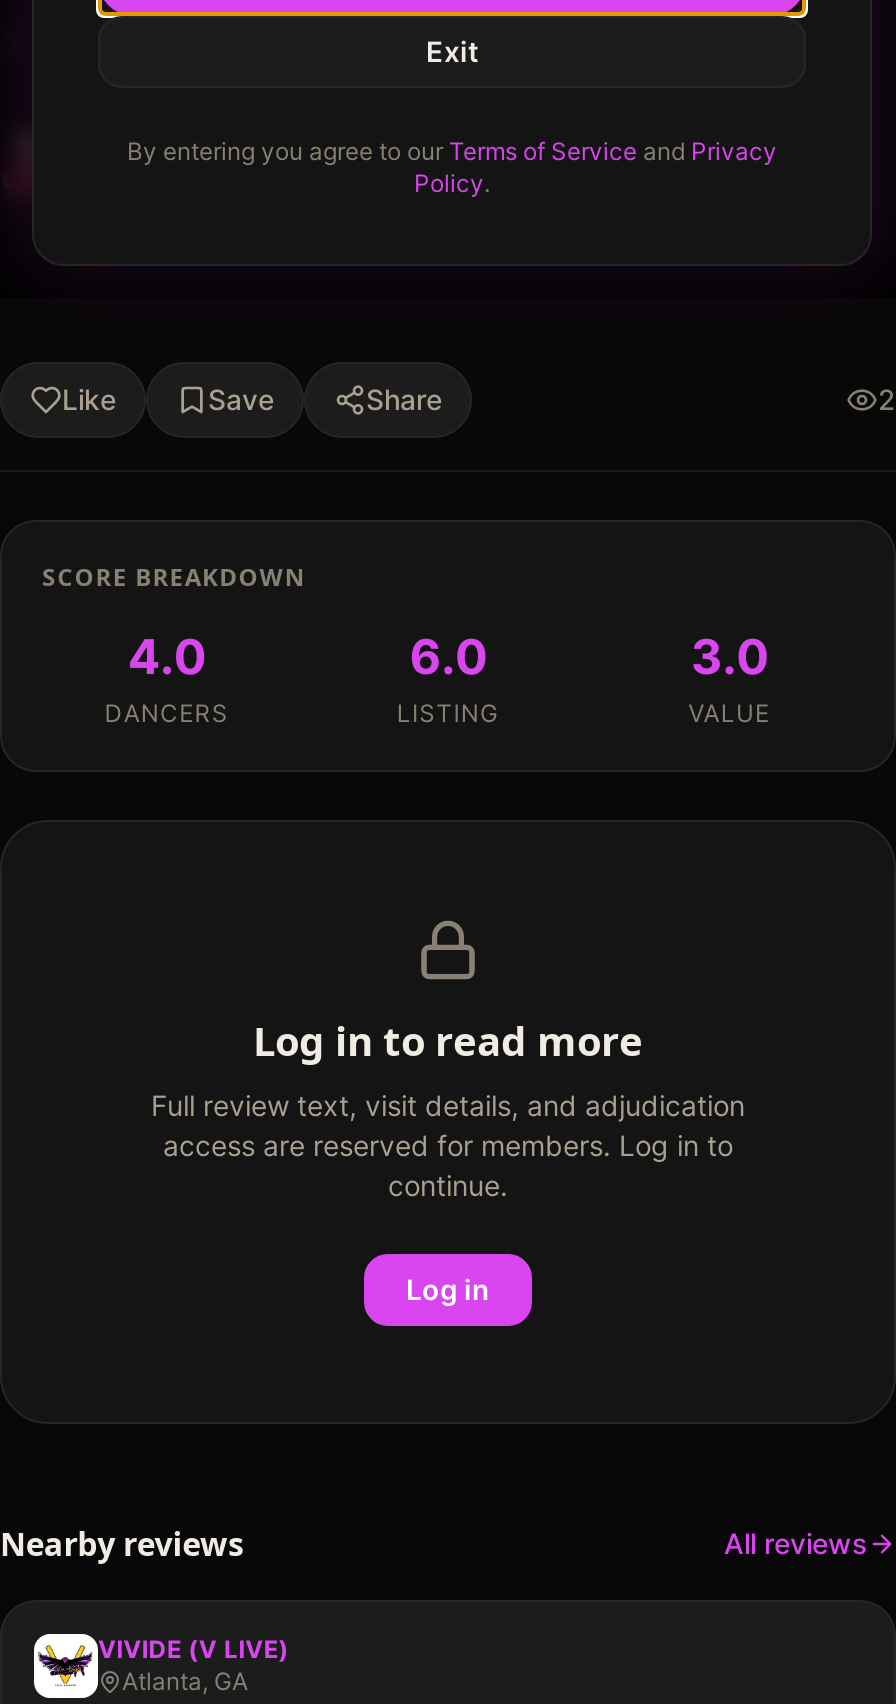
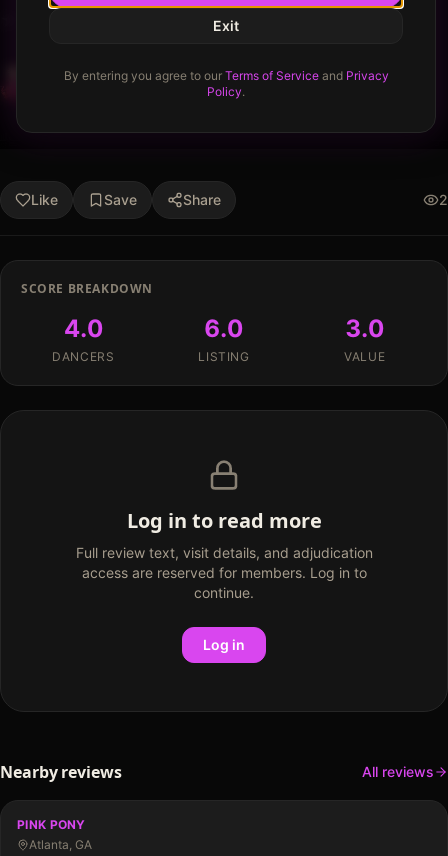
[98,1634,289,1664] VIVIDE (V LIVE) -> [17,817,86,832] PINK PONY

